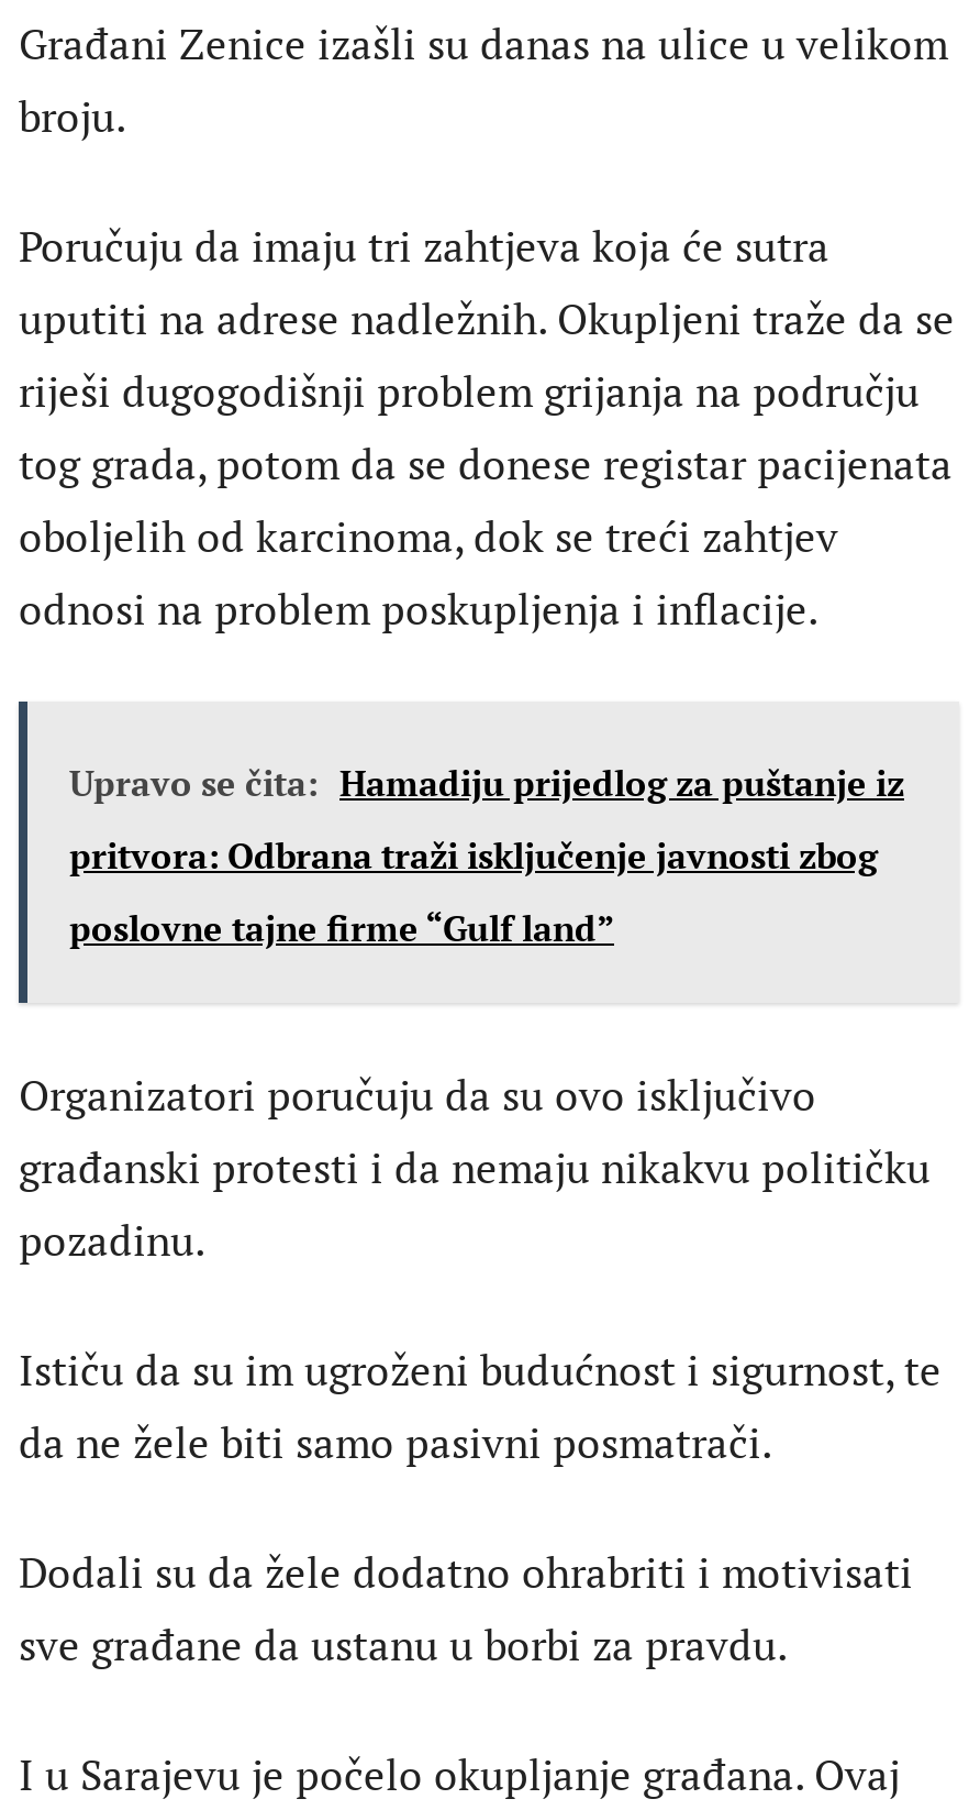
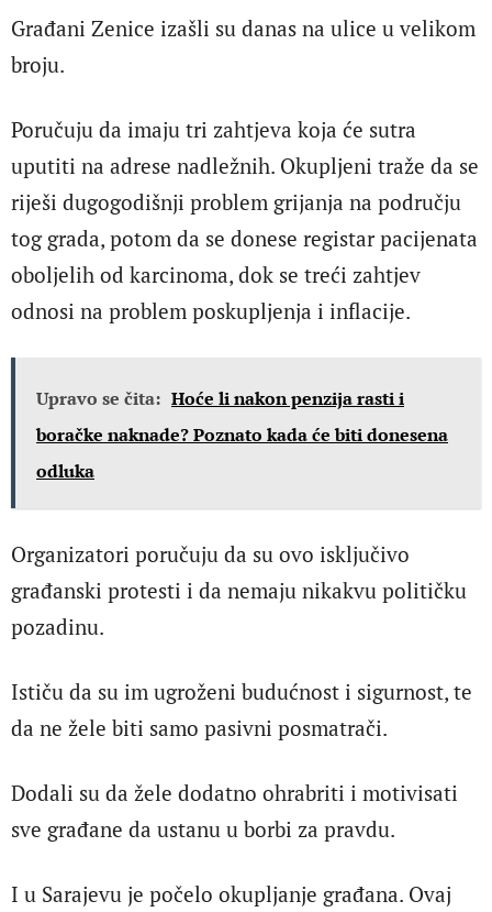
[69,758,904,806] Upravo se čita: Hamadiju prijedlog za puštanje iz -> [36,386,404,410] Upravo se čita: Hoće li nakon penzija rasti i
[69,831,878,879] pritvora: Odbrana traži isključenje javnosti zbog -> [36,422,448,446] boračke naknade? Poznato kada će biti donesena
[69,903,614,952] poslovne tajne firme “Gulf land” -> [36,458,94,483] odluka

